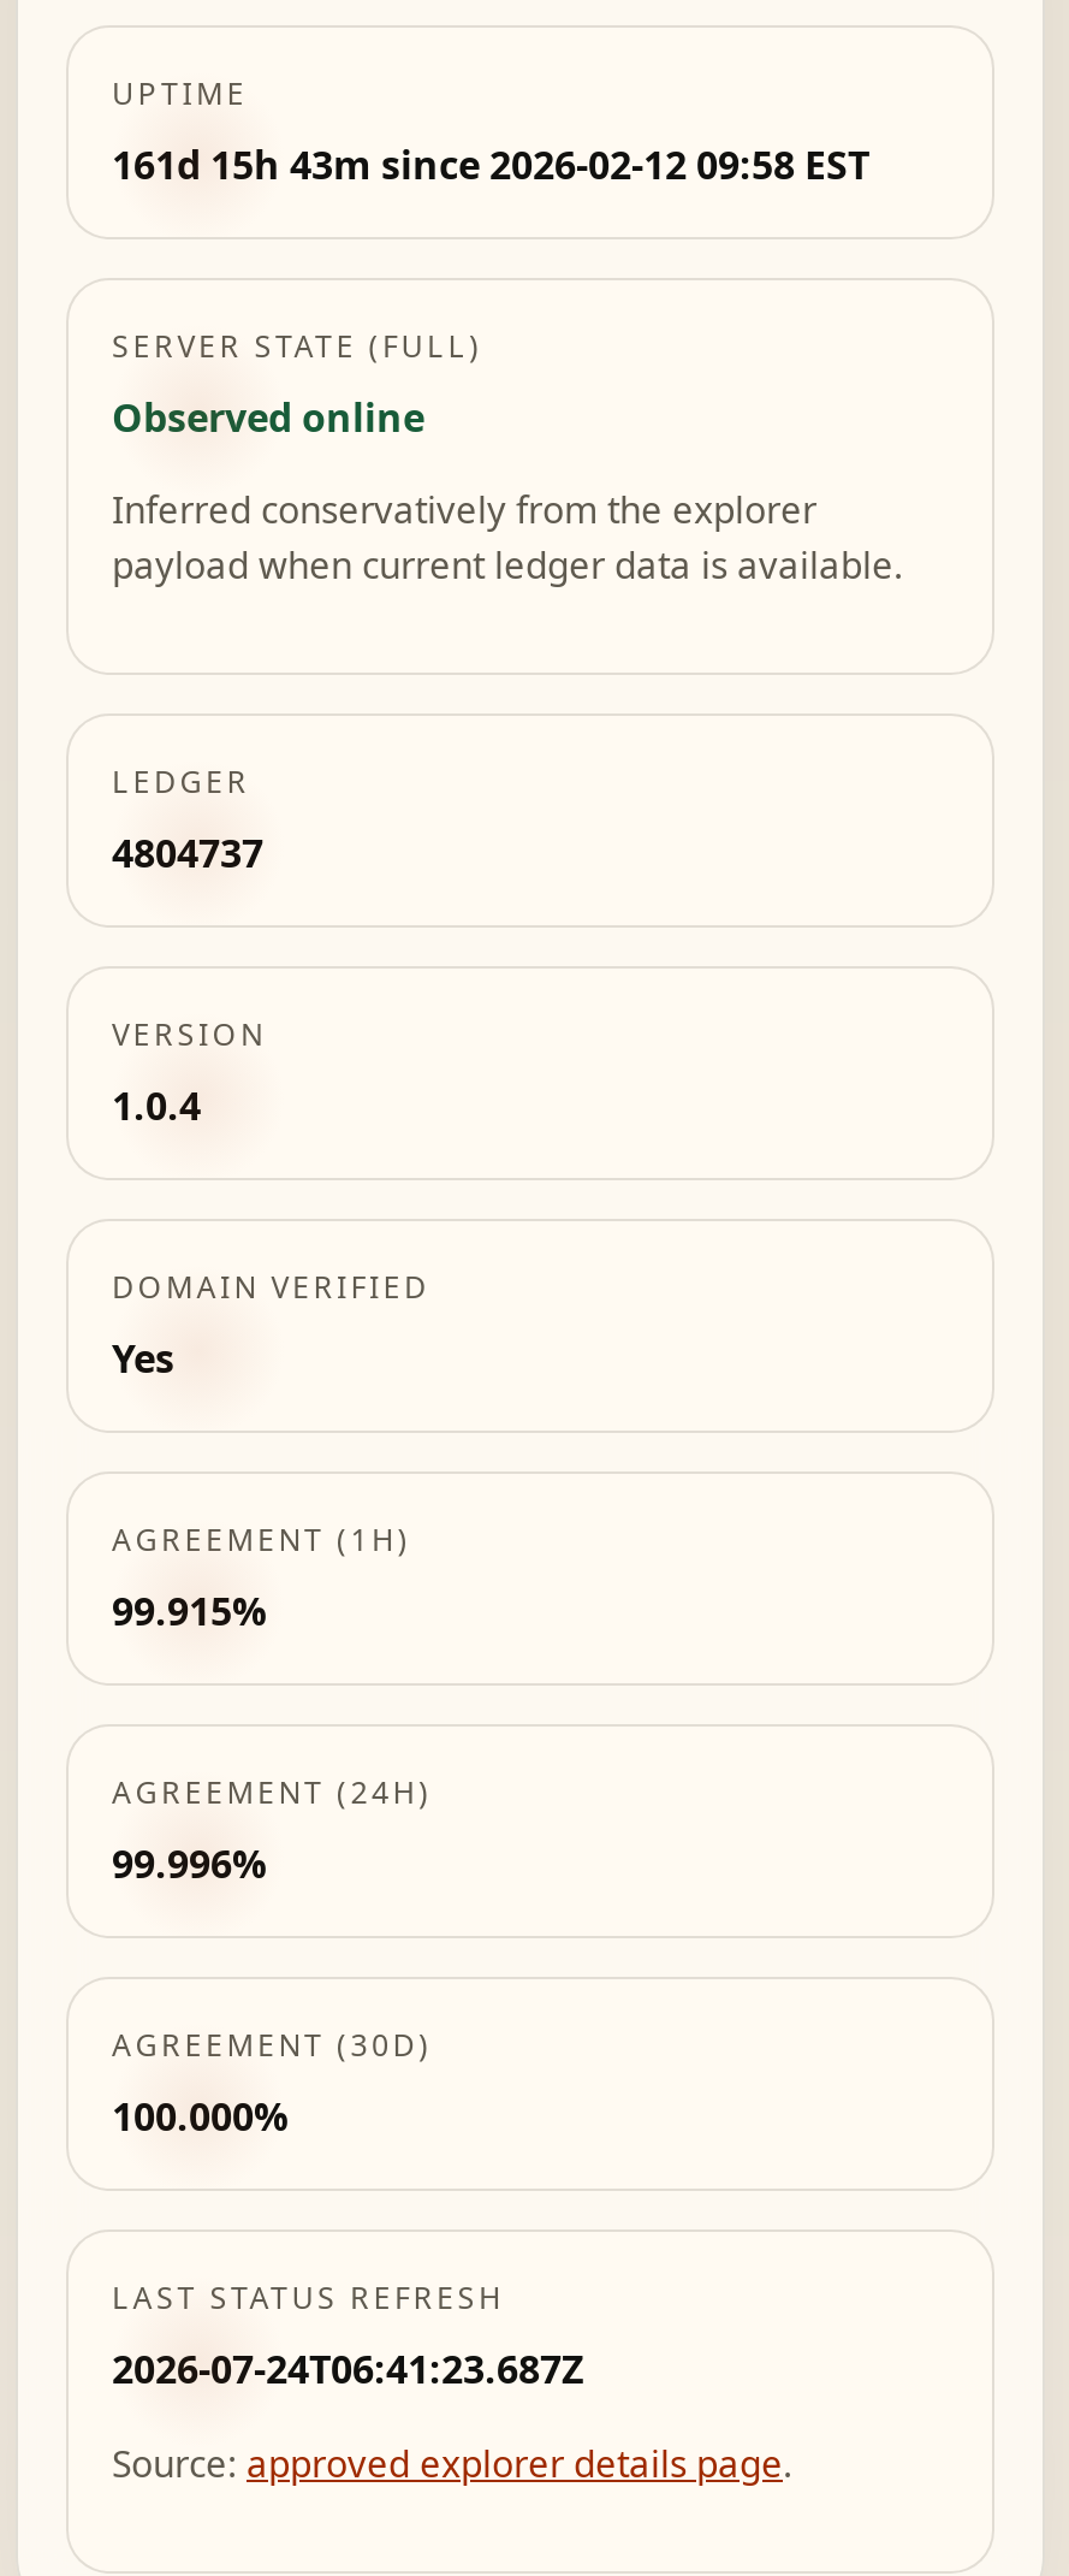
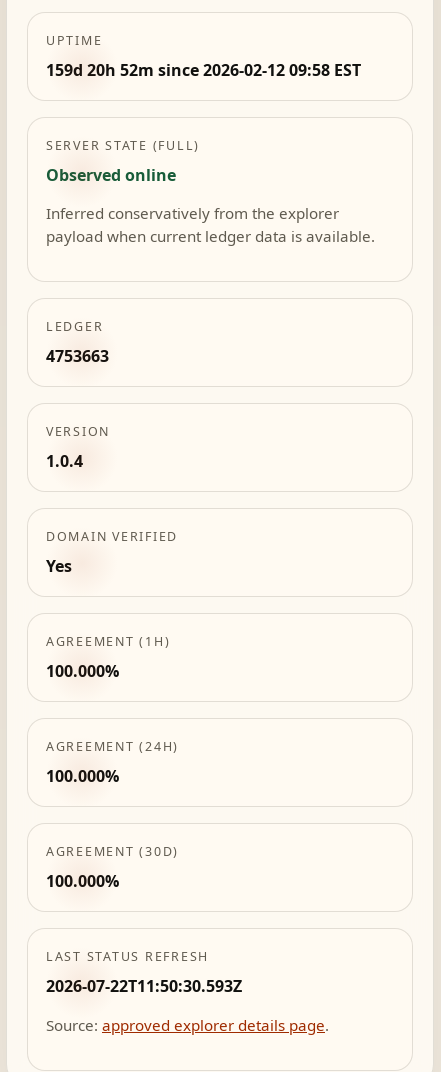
[112,138,869,191] 161d 15h 43m since 2026-02-12 09:58 EST -> [46,59,361,81] 159d 20h 52m since 2026-02-12 09:58 EST
[112,828,263,880] 4804737 -> [46,345,109,367] 4753663
[112,1586,266,1638] 99.915% -> [46,660,119,682] 100.000%
[112,1838,266,1891] 99.996% -> [46,765,119,787] 100.000%
[112,2344,583,2396] 2026-07-24T06:41:23.687Z -> [46,975,242,997] 2026-07-22T11:50:30.593Z

